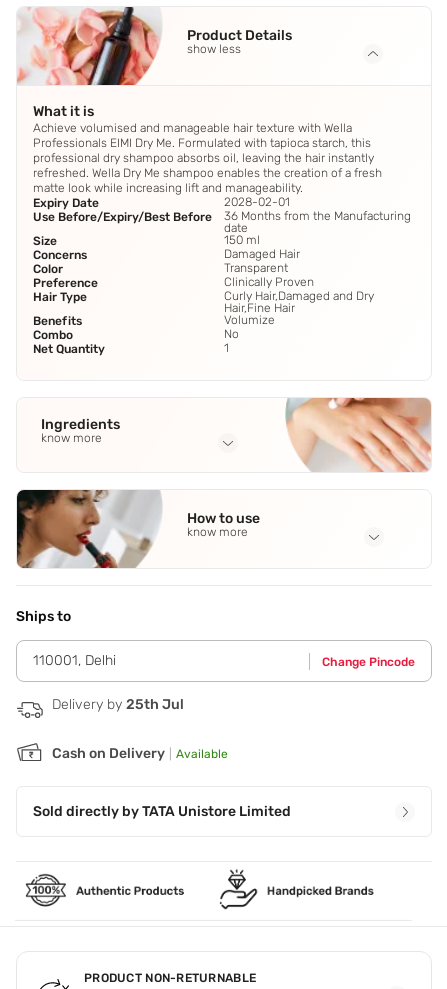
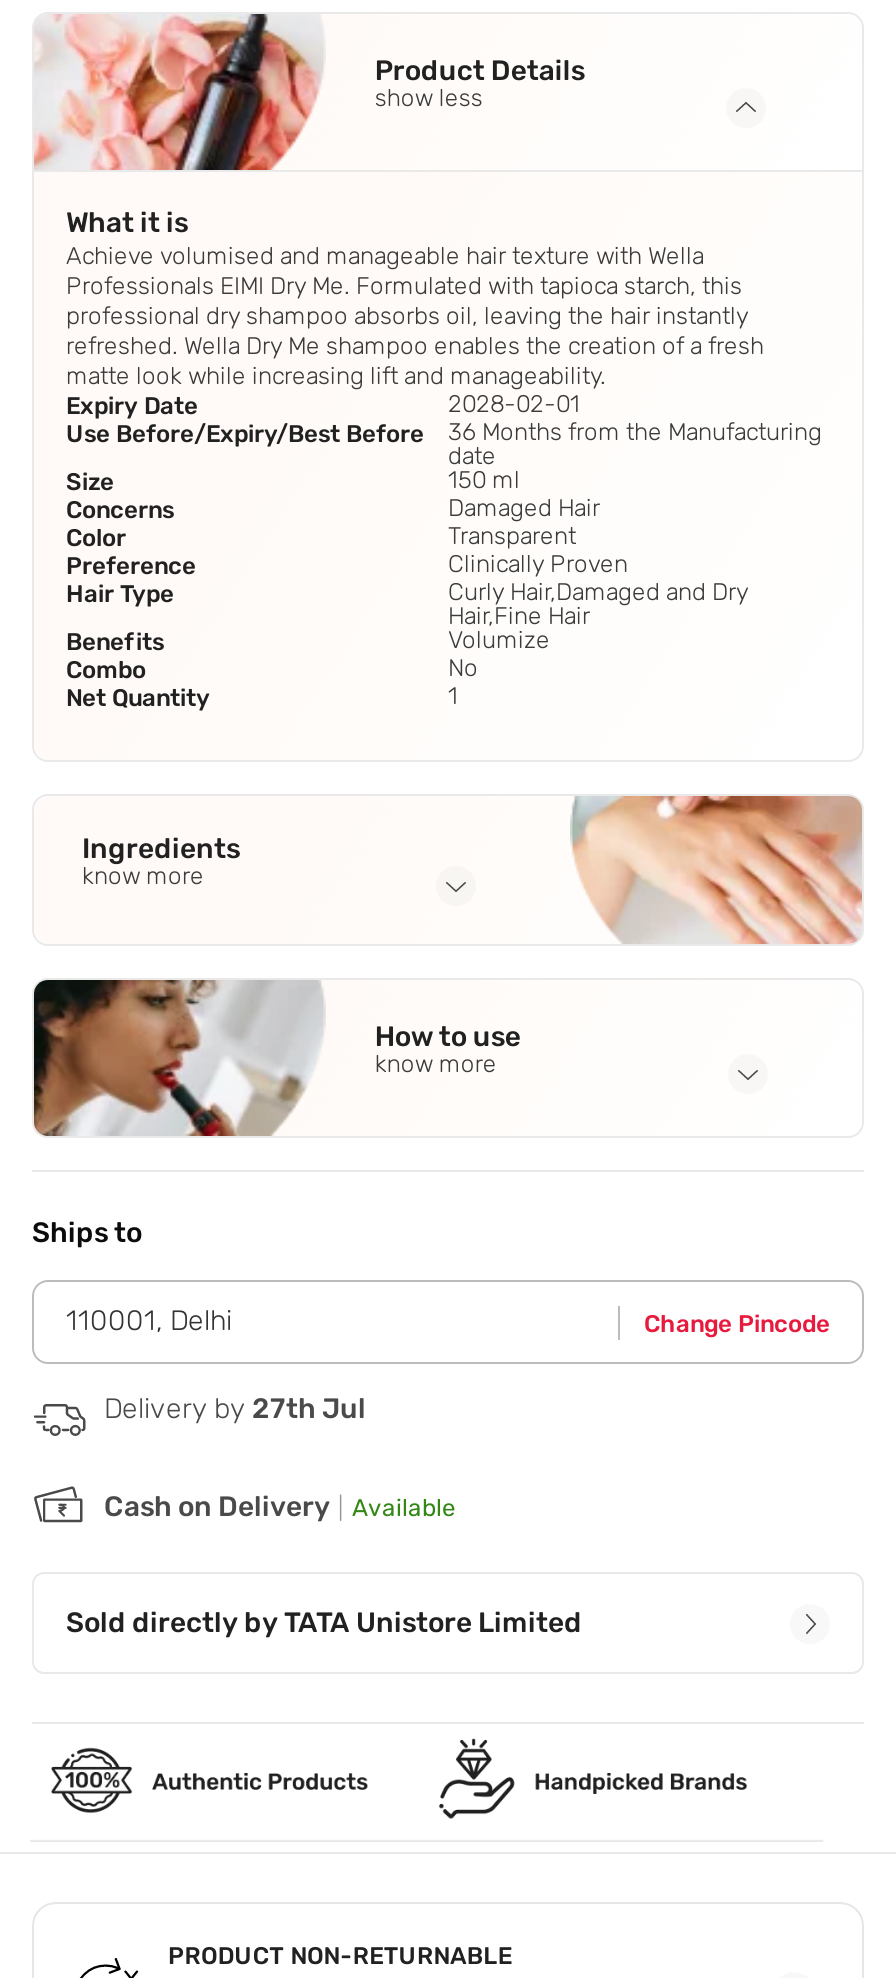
[52,696,184,713] Delivery by 25th Jul -> [104,1392,366,1426] Delivery by 27th Jul

